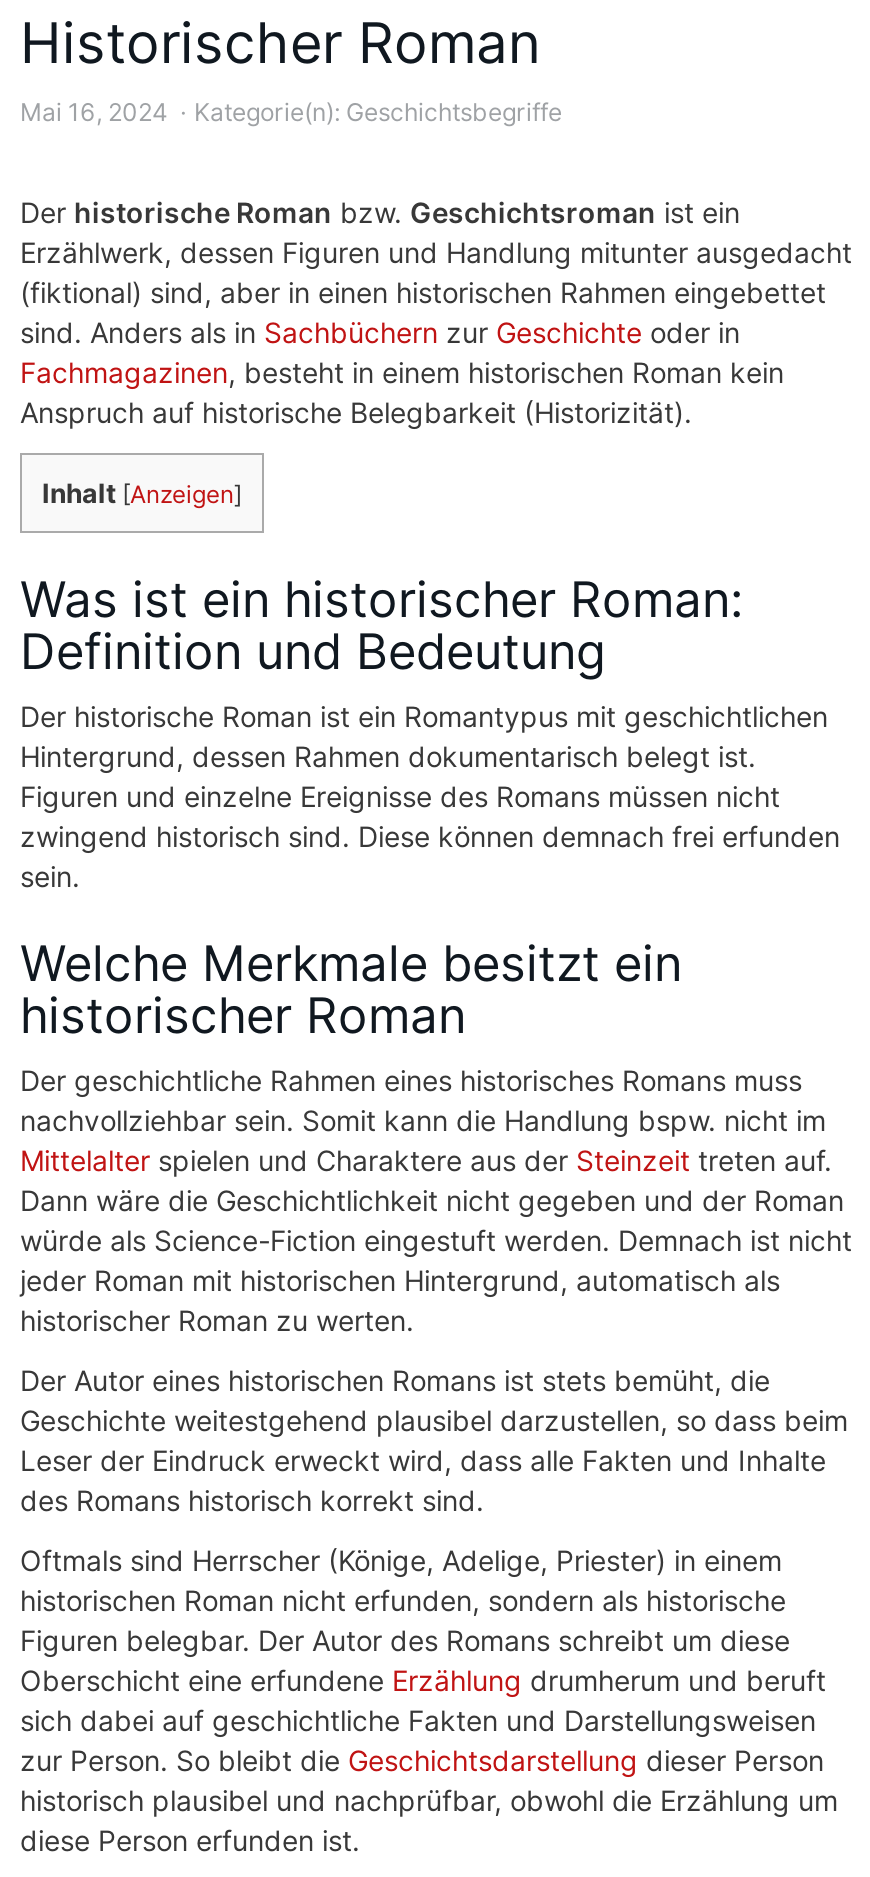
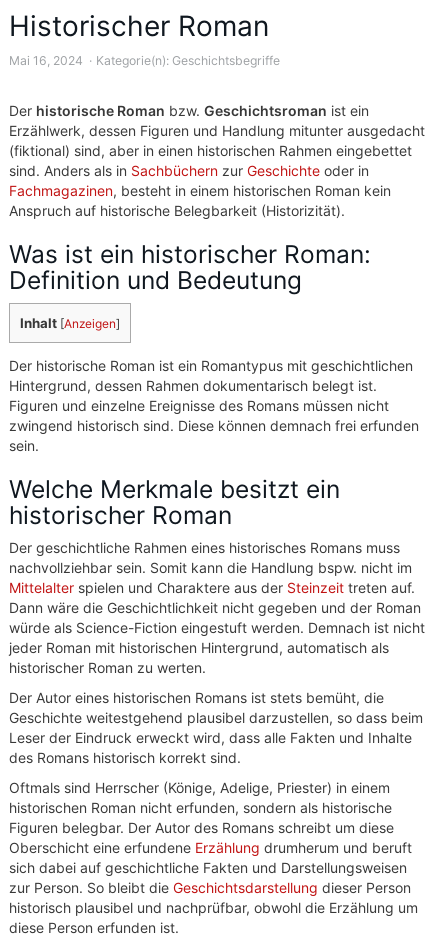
moved [42,477,242,509] -> [20,315,120,331]: Inhalt [Anzeigen]
moved [20,569,744,681] -> [9,239,371,295]: Was ist ein historischer Roman: | Definition und Bedeutung

